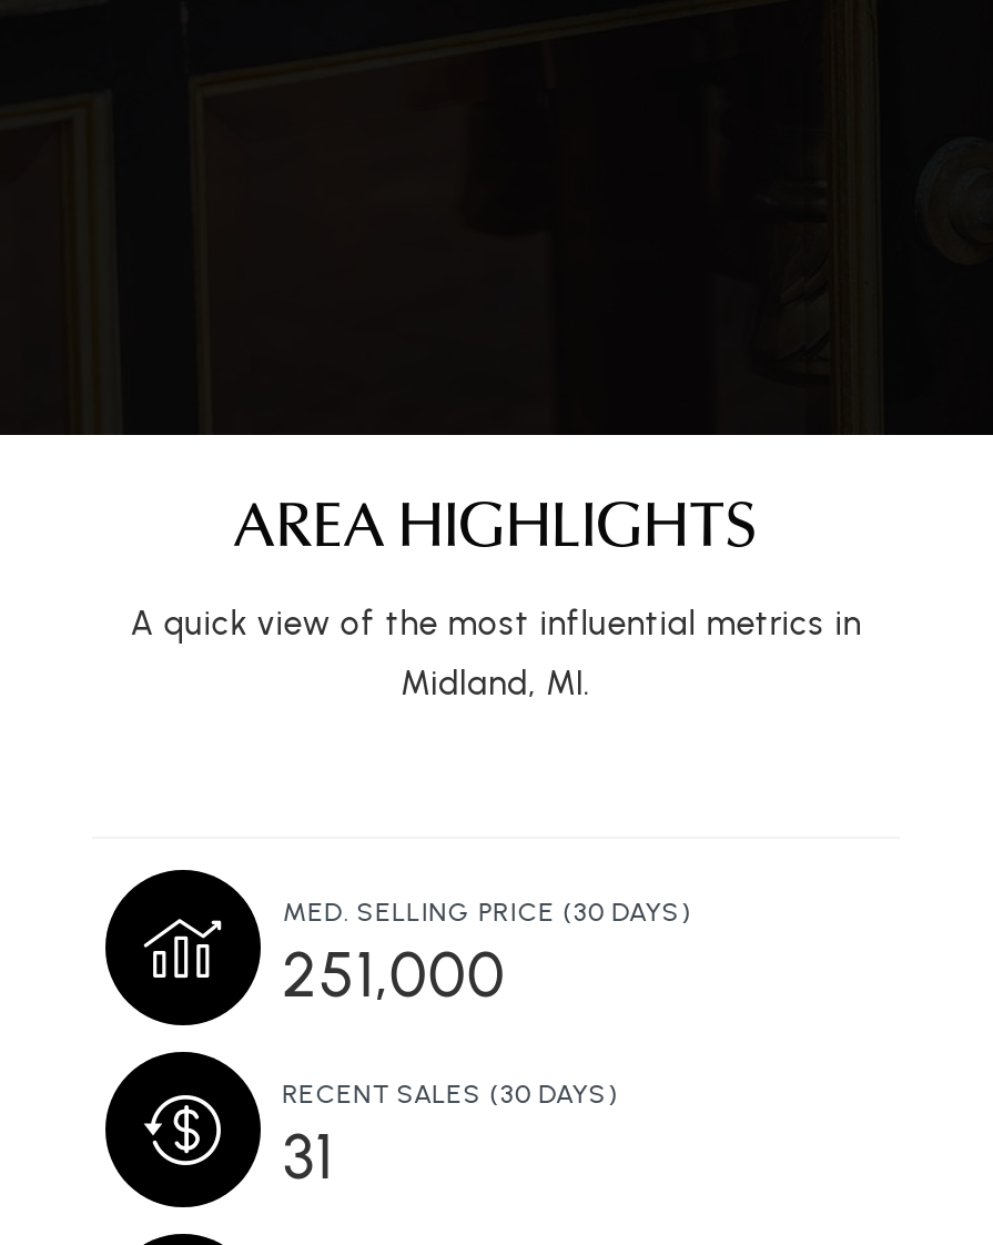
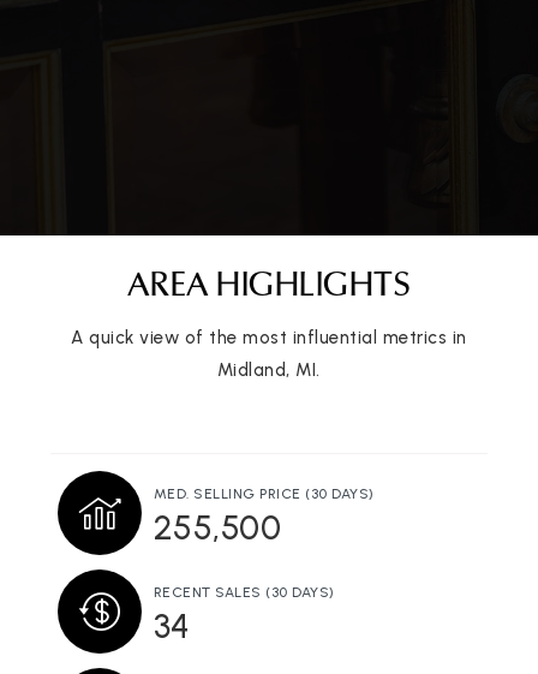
[283,938,506,1013] 251,000 -> [154,508,281,548] 255,500
[283,1120,334,1195] 31 -> [154,606,191,647] 34

